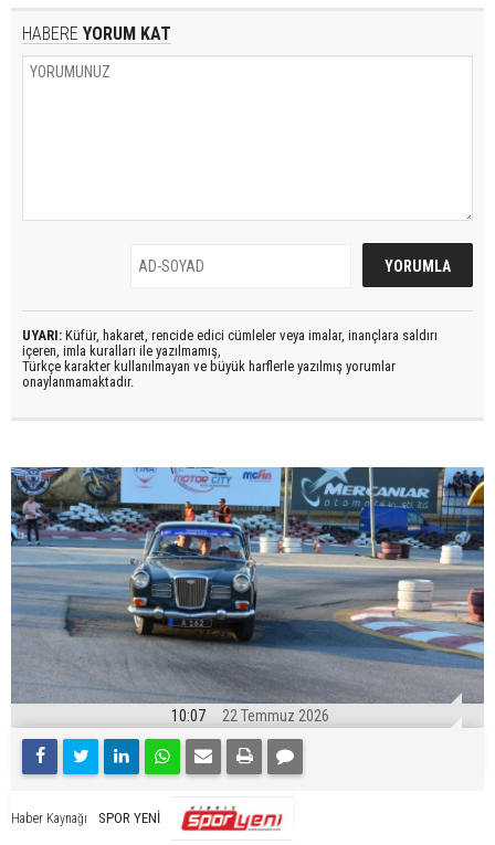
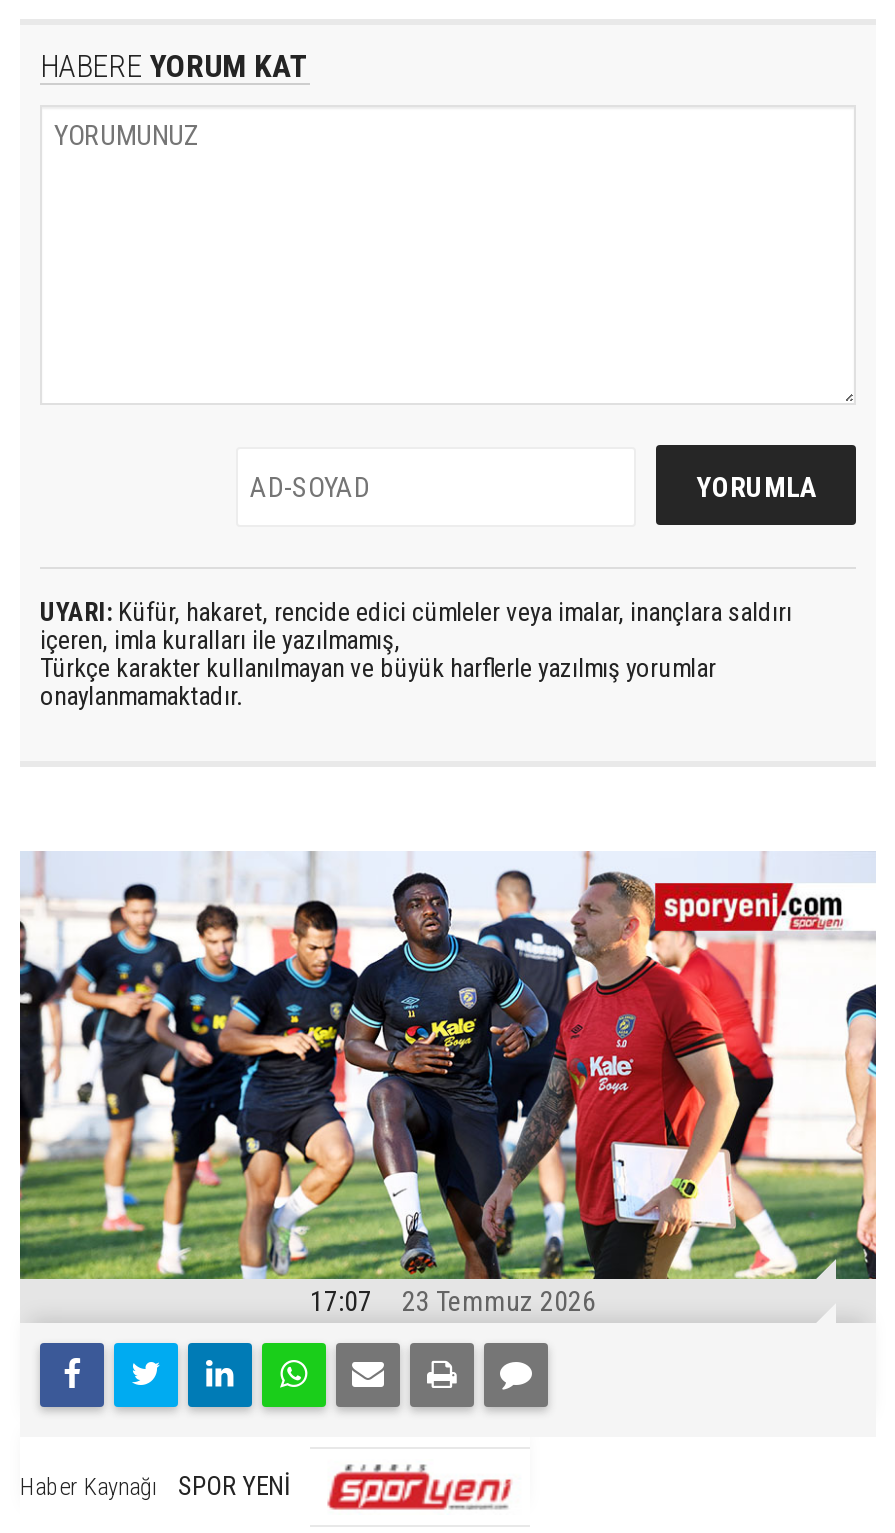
[10,466,485,724] [image] | 10:07 -> [18,851,878,1317] [image] | 17:07
[222,707,329,724] 22 Temmuz 2026 -> [402,1285,596,1317] 23 Temmuz 2026

